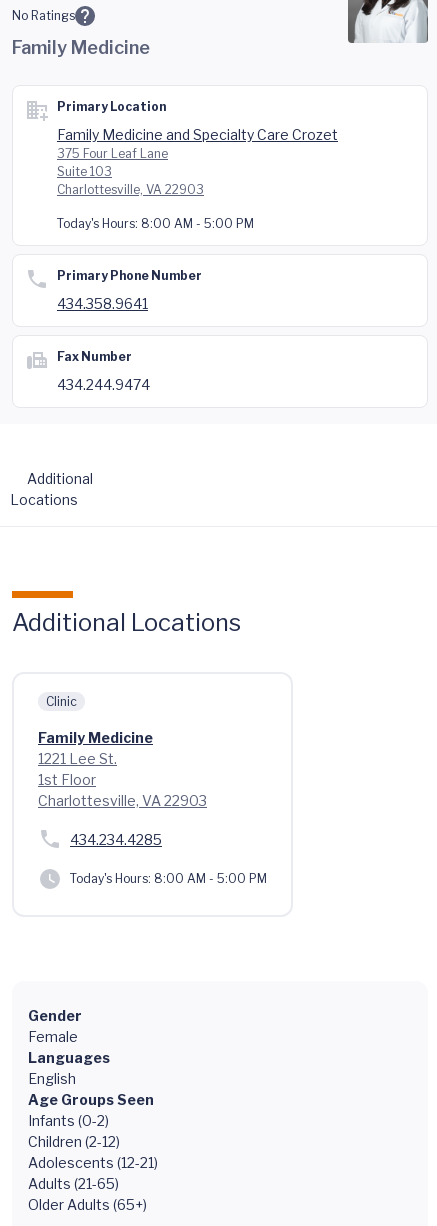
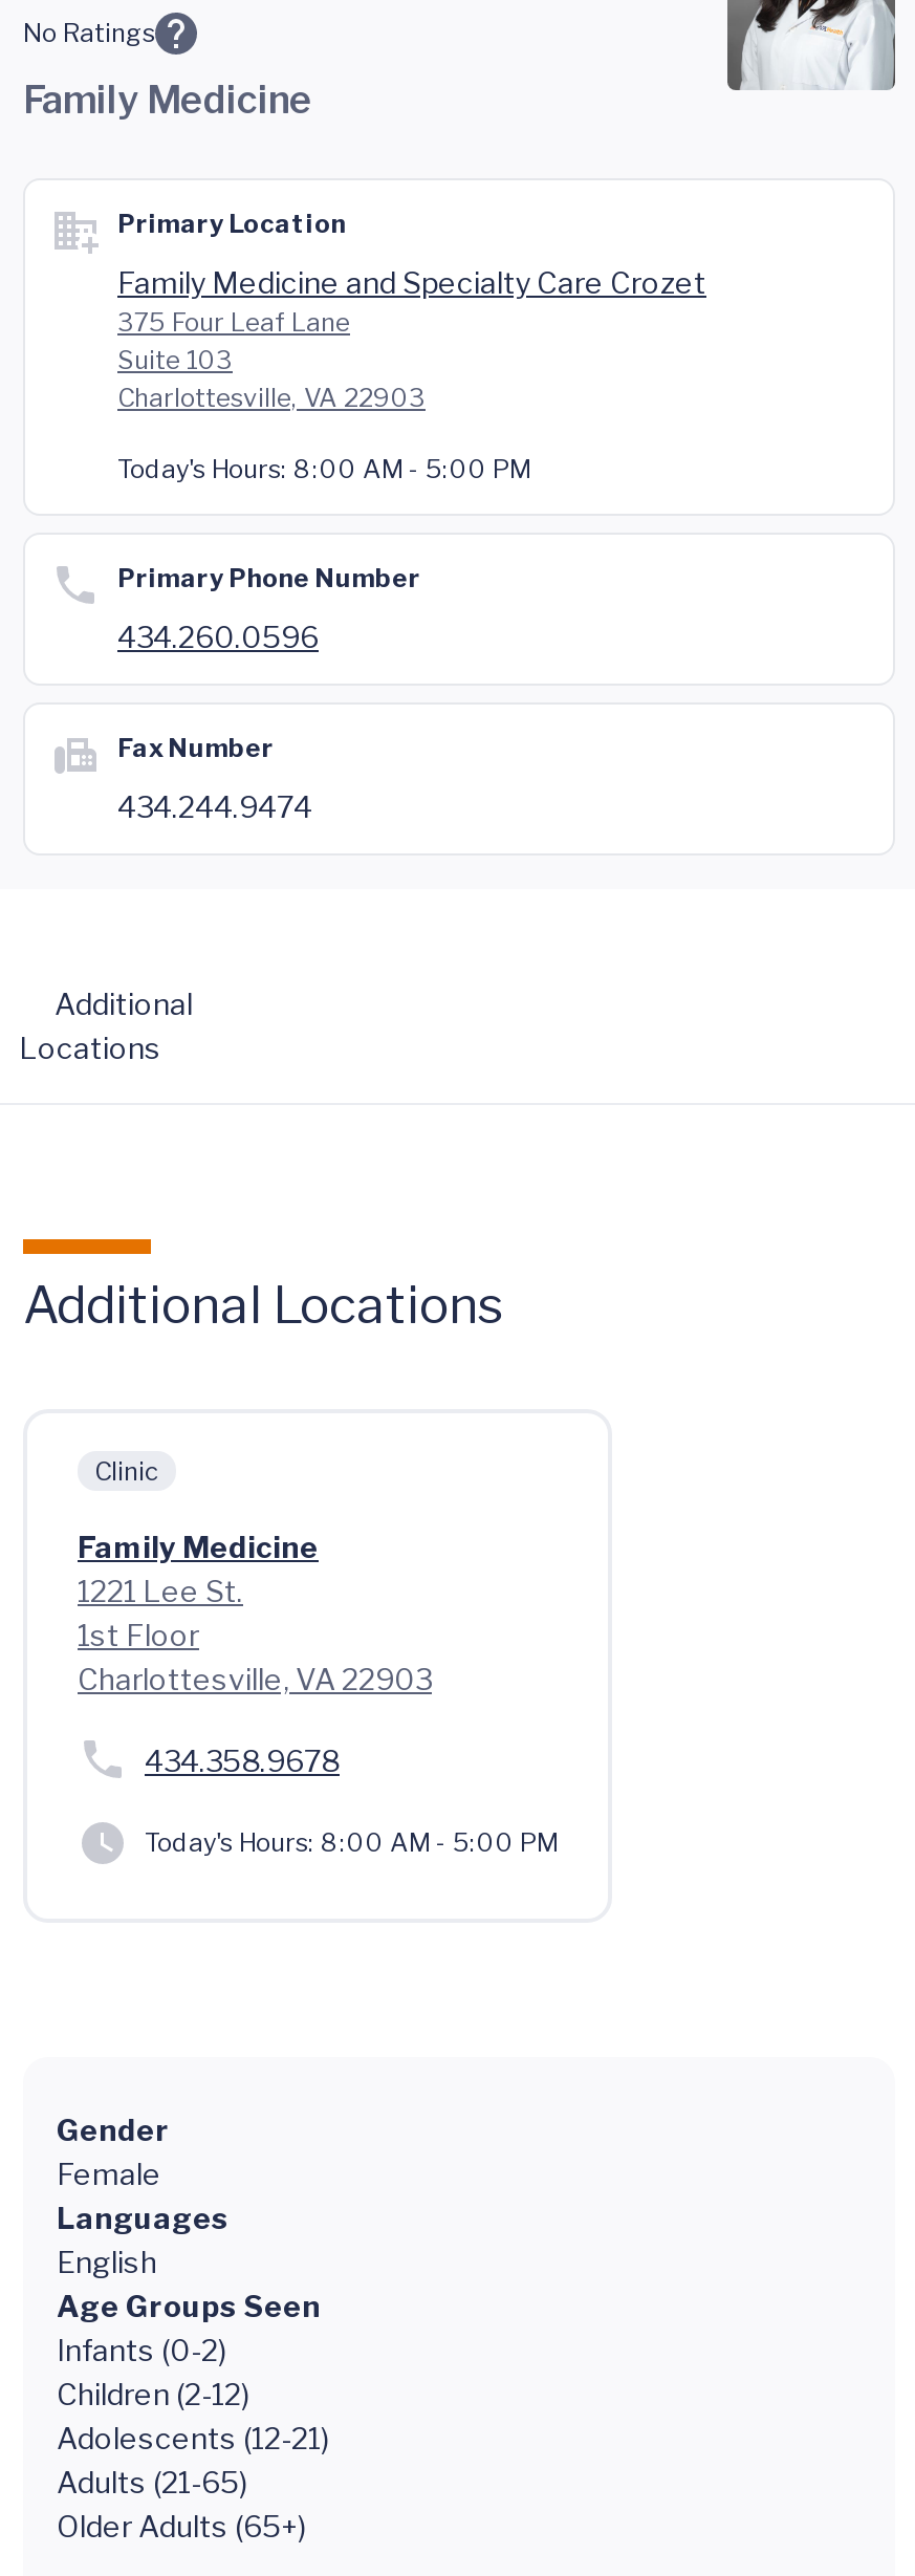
[57,295,148,312] 434.358.9641 -> [117,619,319,654] 434.260.0596
[70,830,162,847] 434.234.4285 -> [145,1741,340,1777] 434.358.9678

